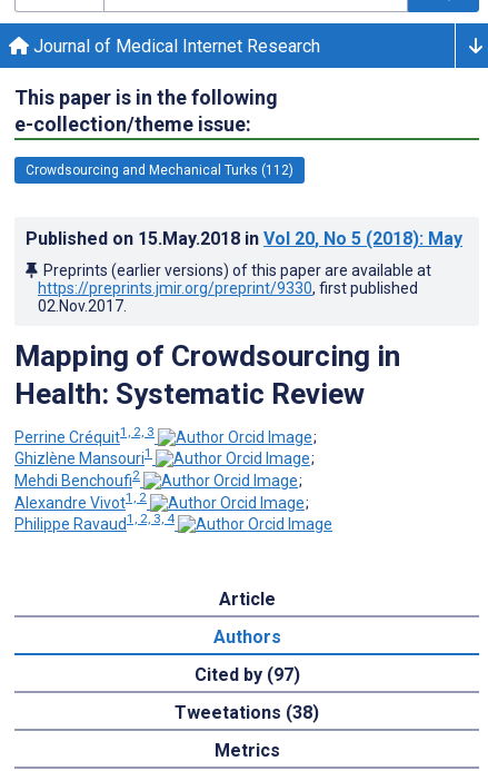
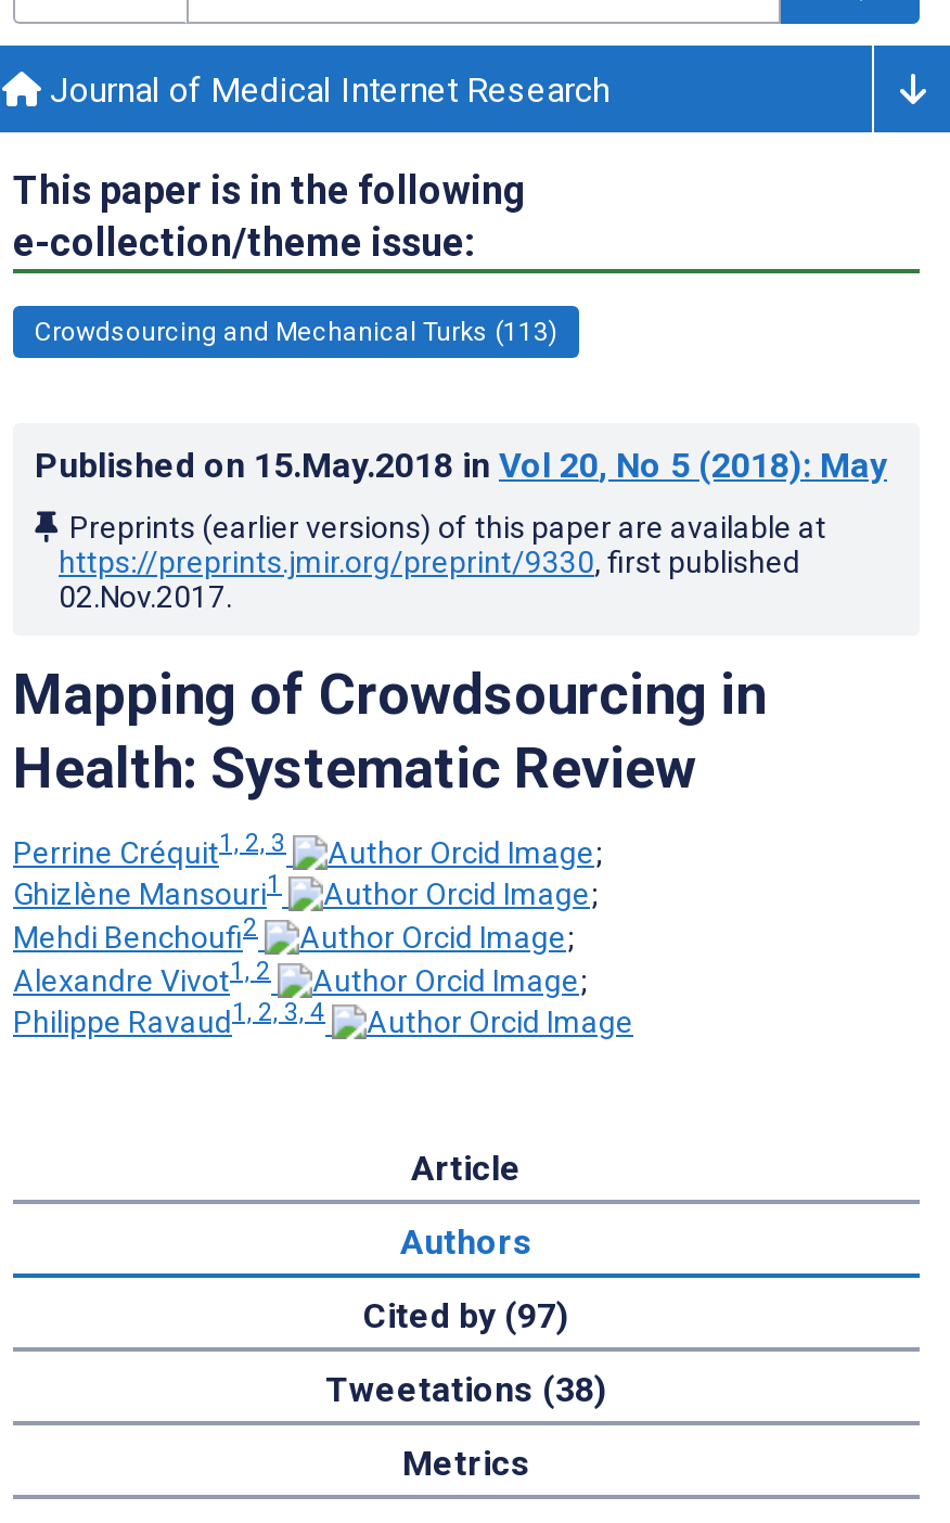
[26,162,293,178] Crowdsourcing and Mechanical Turks (112) -> [35,317,557,347] Crowdsourcing and Mechanical Turks (113)

